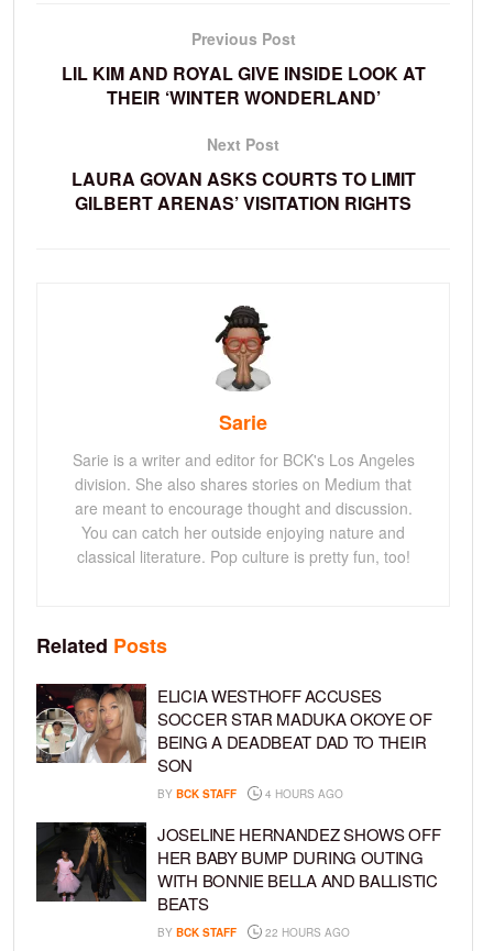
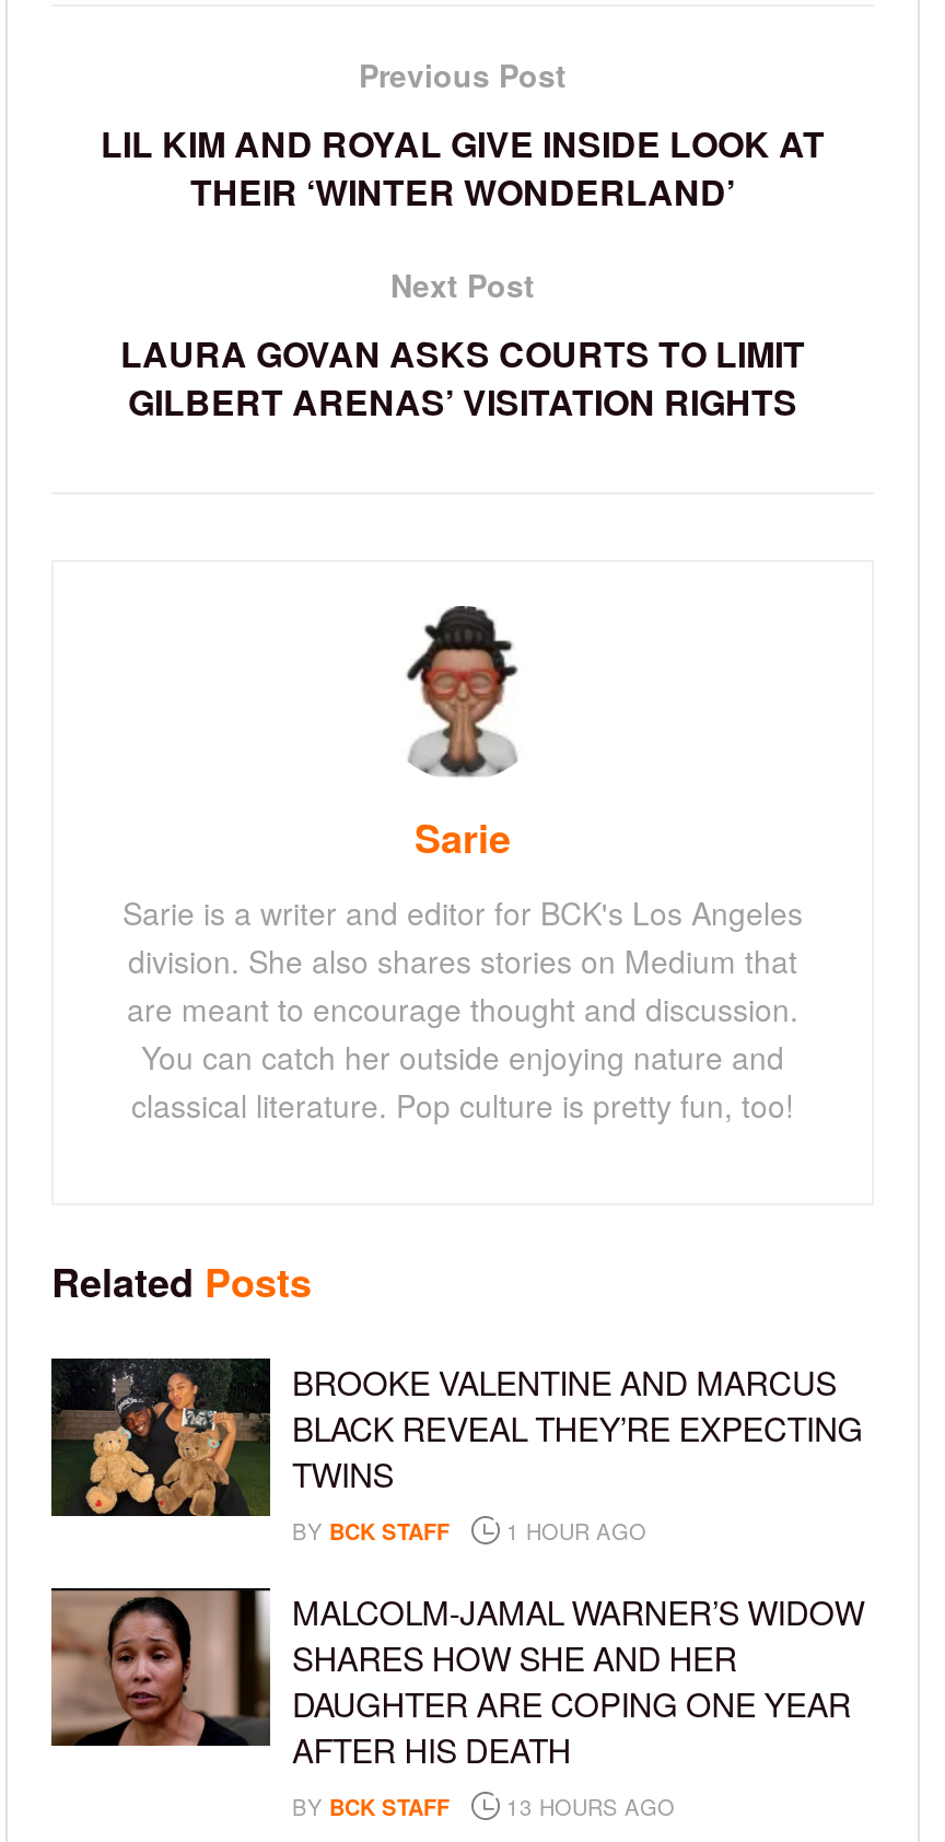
[35,683,432,777] [image] | ELICIA WESTHOFF ACCUSES | SOCCER STAR MADUKA OKOYE OF | BEING A DEADBEAT DAD TO THEIR | SON -> [49,1356,863,1518] [image] | BROOKE VALENTINE AND MARCUS | BLACK REVEAL THEY’RE EXPECTING | TWINS
[157,787,343,802] BY BCK STAFF 4 HOURS AGO -> [292,1517,646,1548] BY BCK STAFF 1 HOUR AGO
[35,822,441,915] [image] | JOSELINE HERNANDEZ SHOWS OFF | HER BABY BUMP DURING OUTING | WITH BONNIE BELLA AND BALLISTIC | BEATS -> [49,1588,864,1773] [image] | MALCOLM-JAMAL WARNER’S WIDOW | SHARES HOW SHE AND HER | DAUGHTER ARE COPING ONE YEAR | AFTER HIS DEATH
[157,925,350,940] BY BCK STAFF 22 HOURS AGO -> [292,1793,675,1823] BY BCK STAFF 13 HOURS AGO

